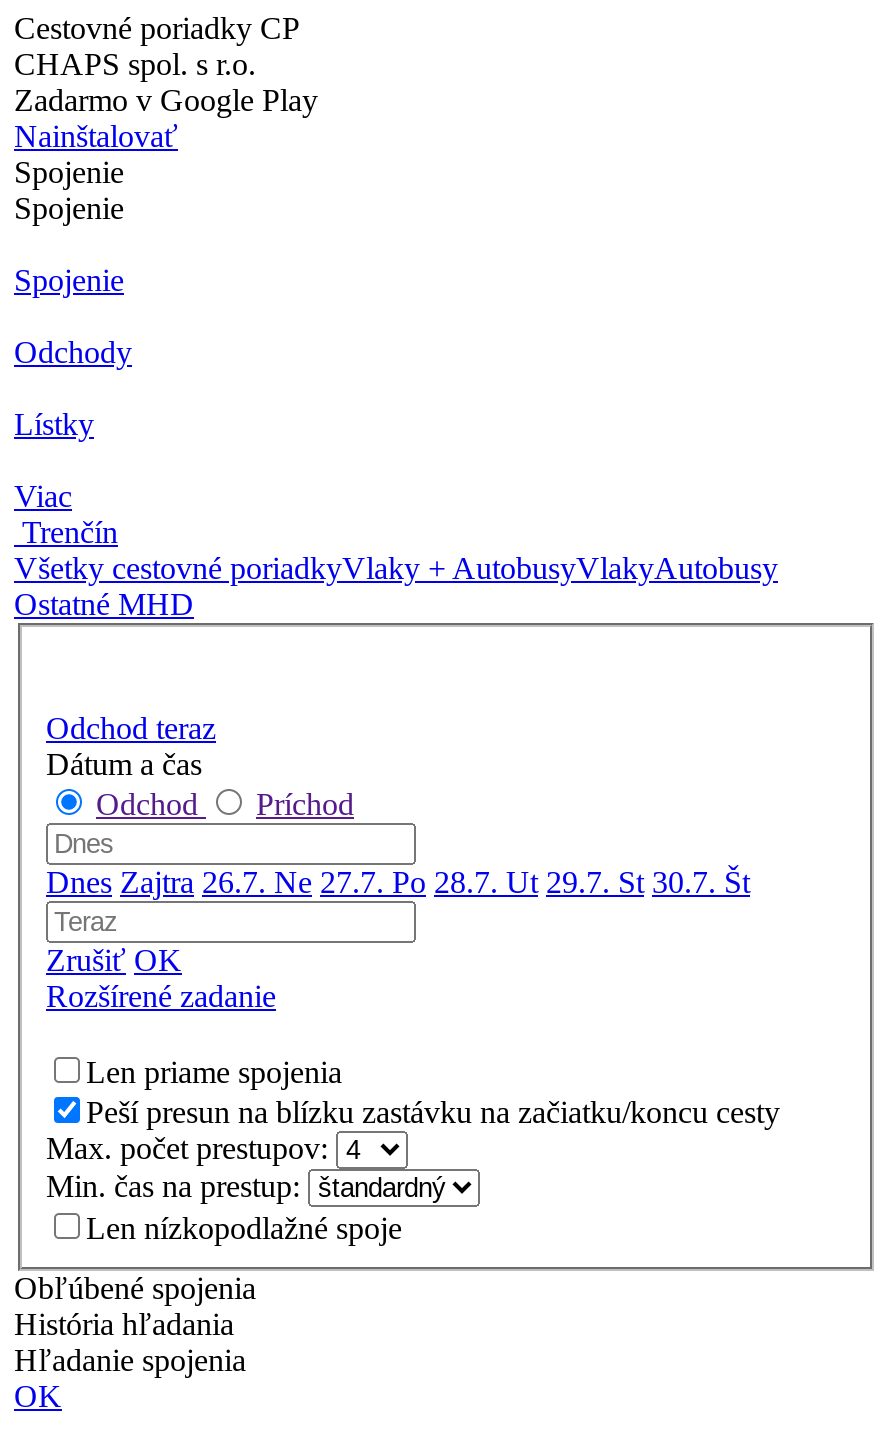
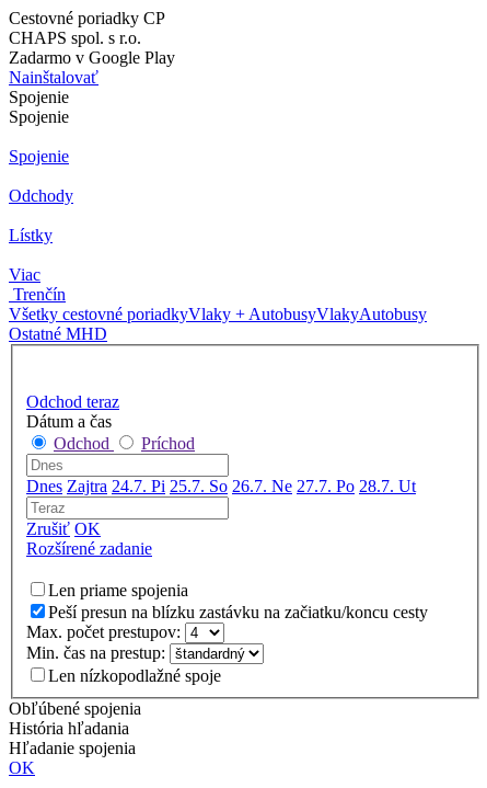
[46,864,750,898] Dnes Zajtra 26.7. Ne 27.7. Po 28.7. Ut 29.7. St 30.7. Št -> [26,476,416,495] Dnes Zajtra 24.7. Pi 25.7. So 26.7. Ne 27.7. Po 28.7. Ut

